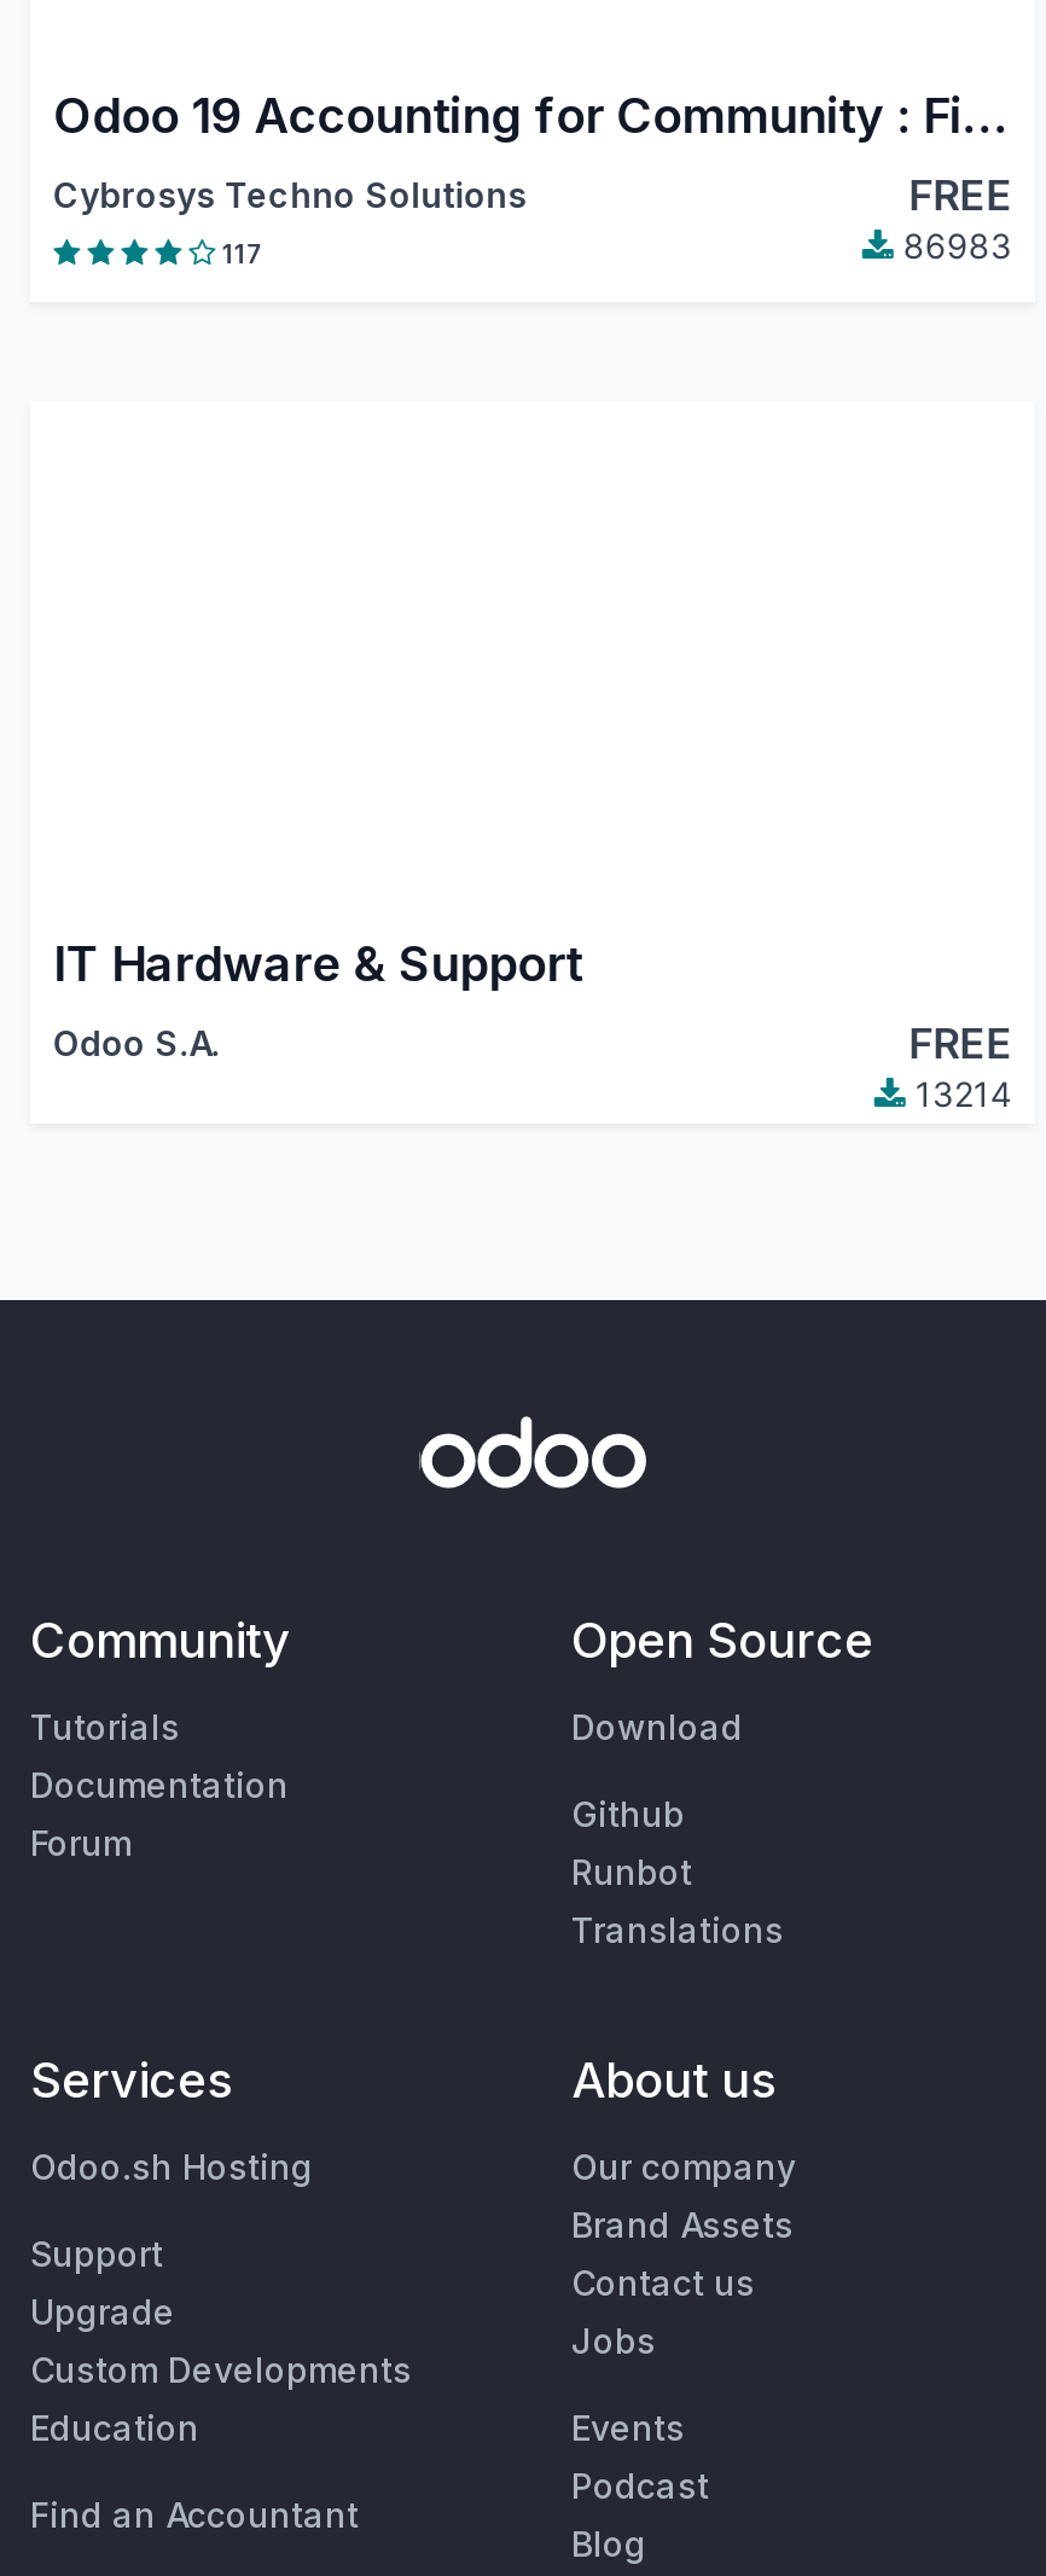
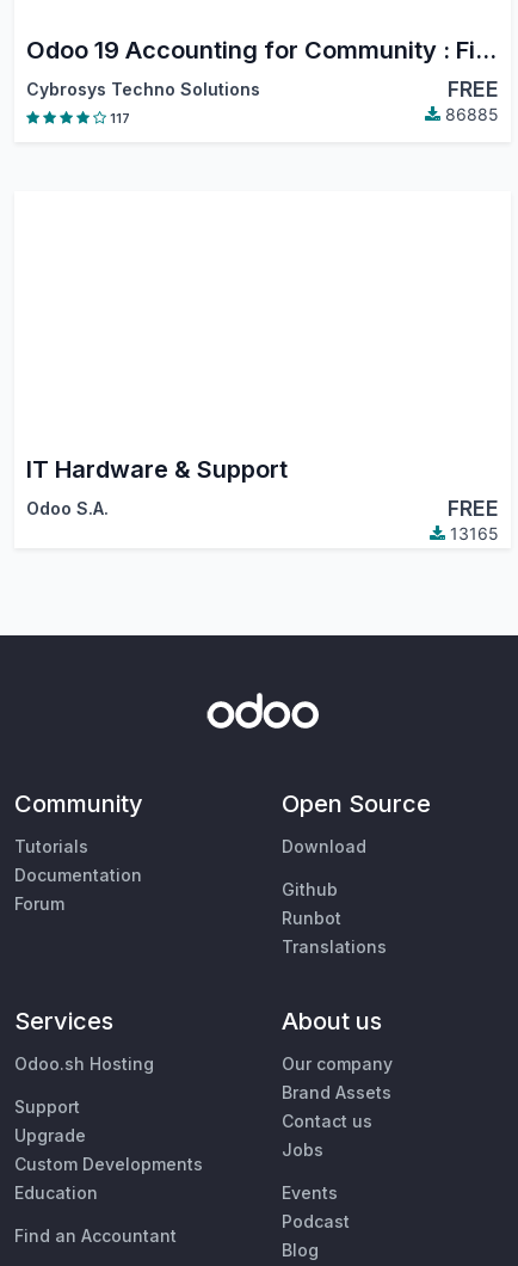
[894,225,1012,266] 86983 -> [441,104,499,124] 86885
[906,1072,1012,1113] 13214 -> [446,523,499,543] 13165

